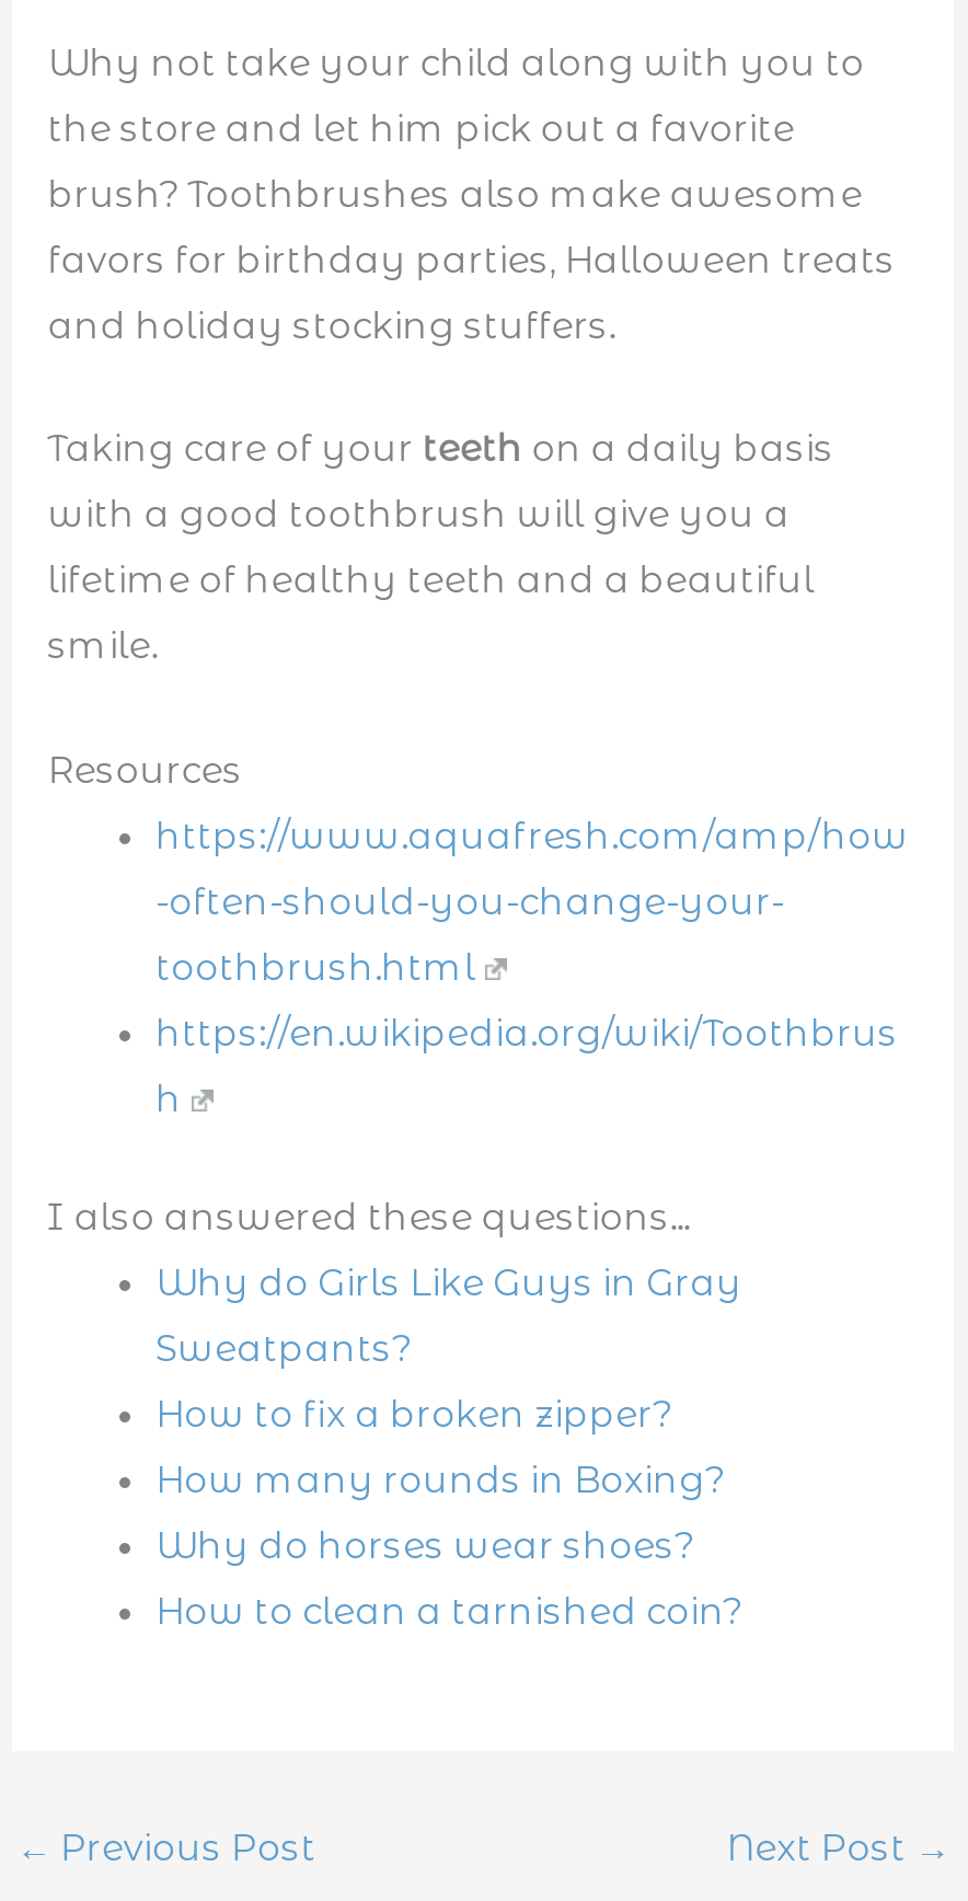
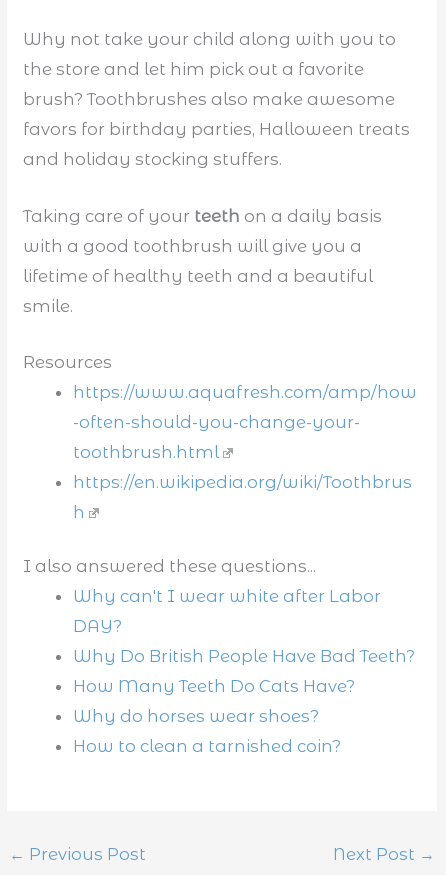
[155,1260,742,1304] Why do Girls Like Guys in Gray -> [72,586,380,606] Why can't I wear white after Labor
[155,1326,412,1370] Sweatpants? -> [72,616,121,636] DAY?
[155,1392,672,1436] How to fix a broken zipper? -> [72,646,414,666] Why Do British People Have Bad Teeth?
[155,1458,725,1501] How many rounds in Boxing? -> [72,676,354,696] How Many Teeth Do Cats Have?

